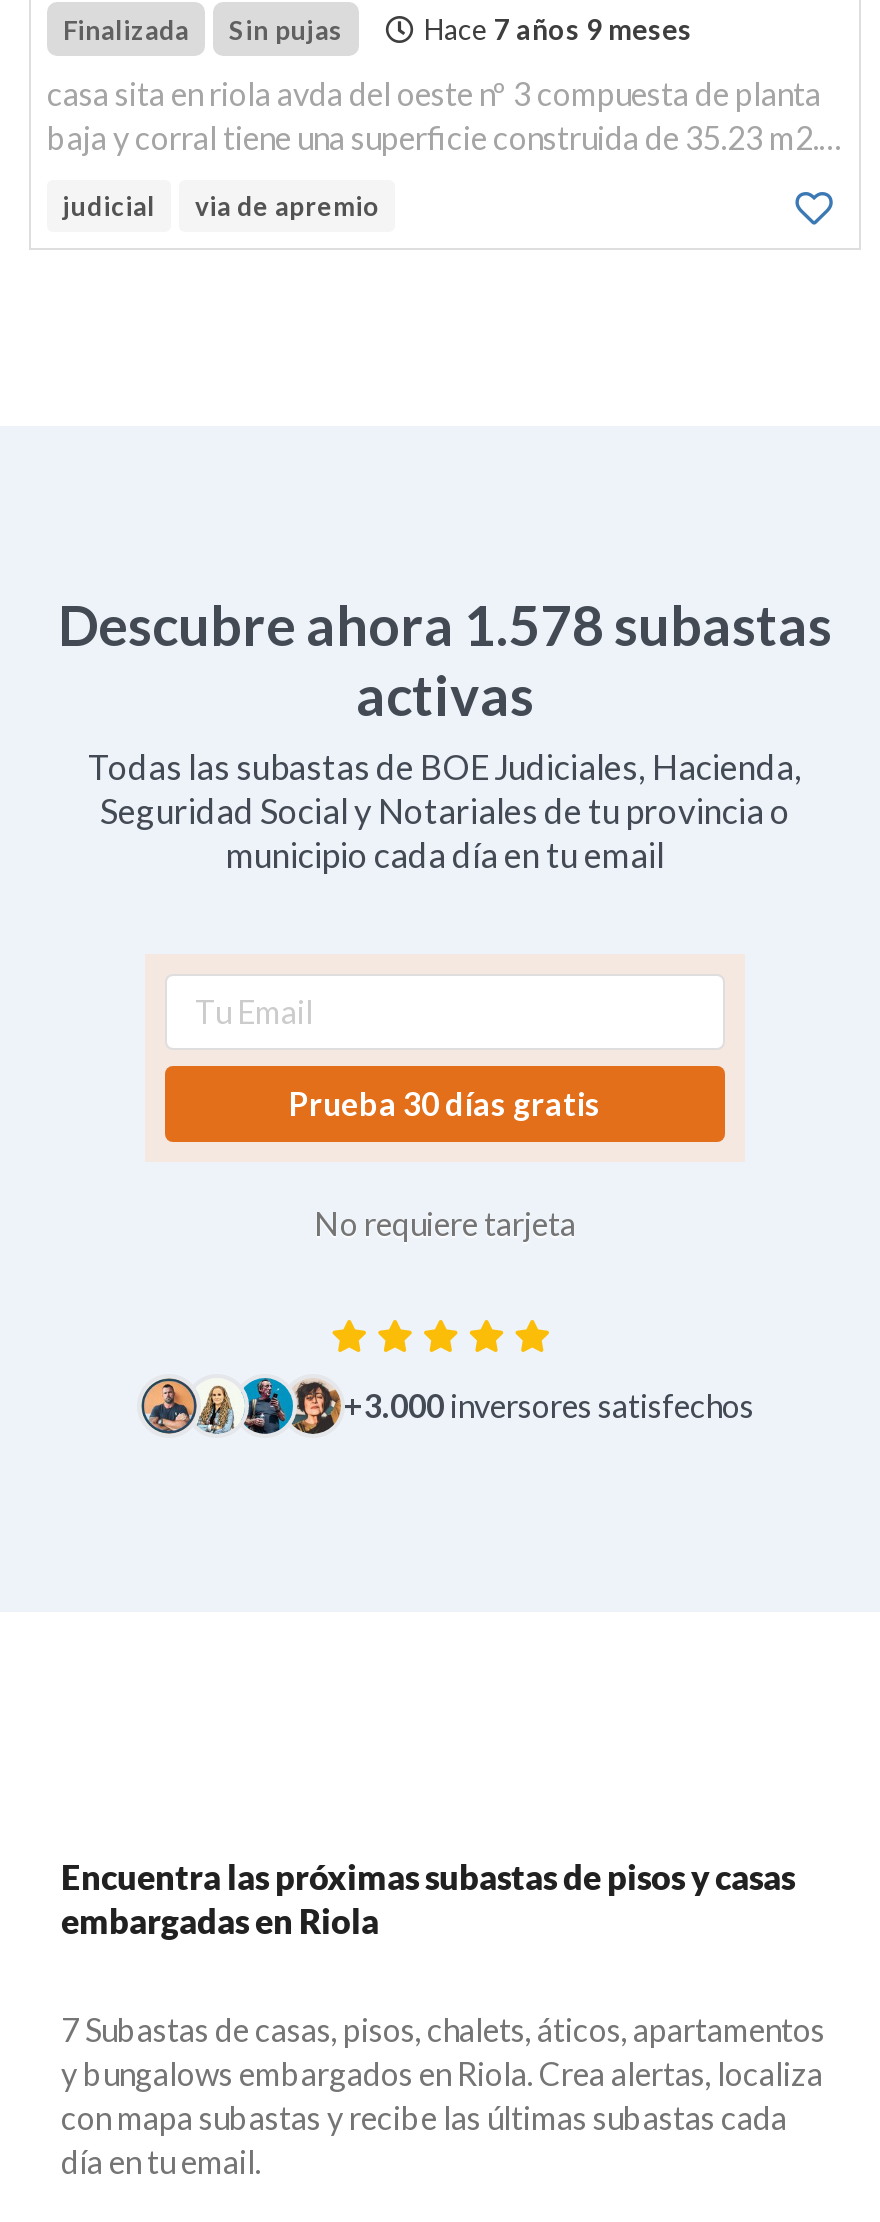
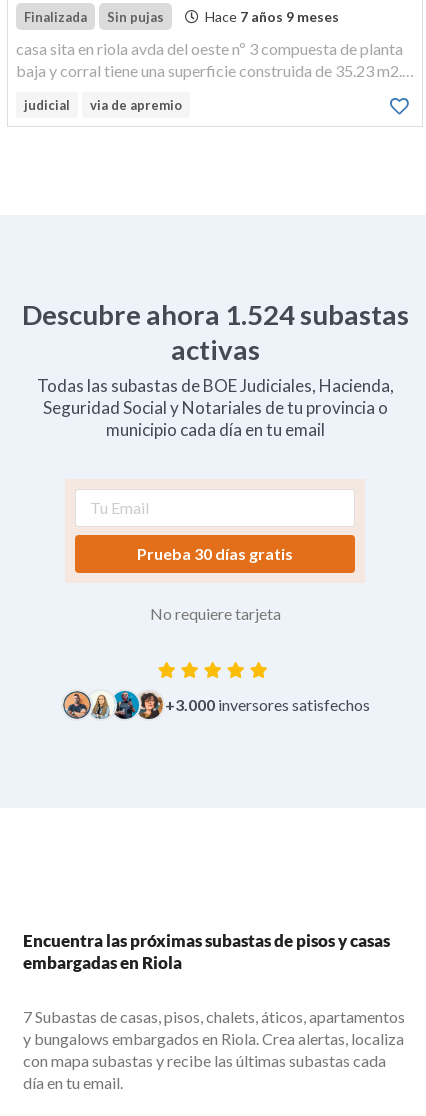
[58,592,832,658] Descubre ahora 1.578 subastas -> [21,298,408,331] Descubre ahora 1.524 subastas

